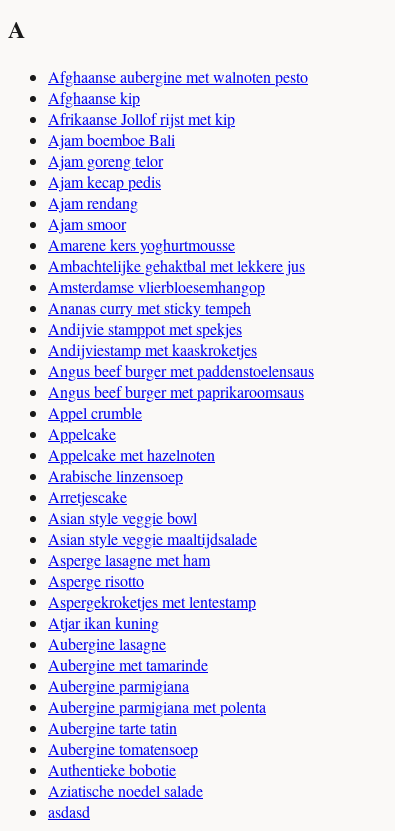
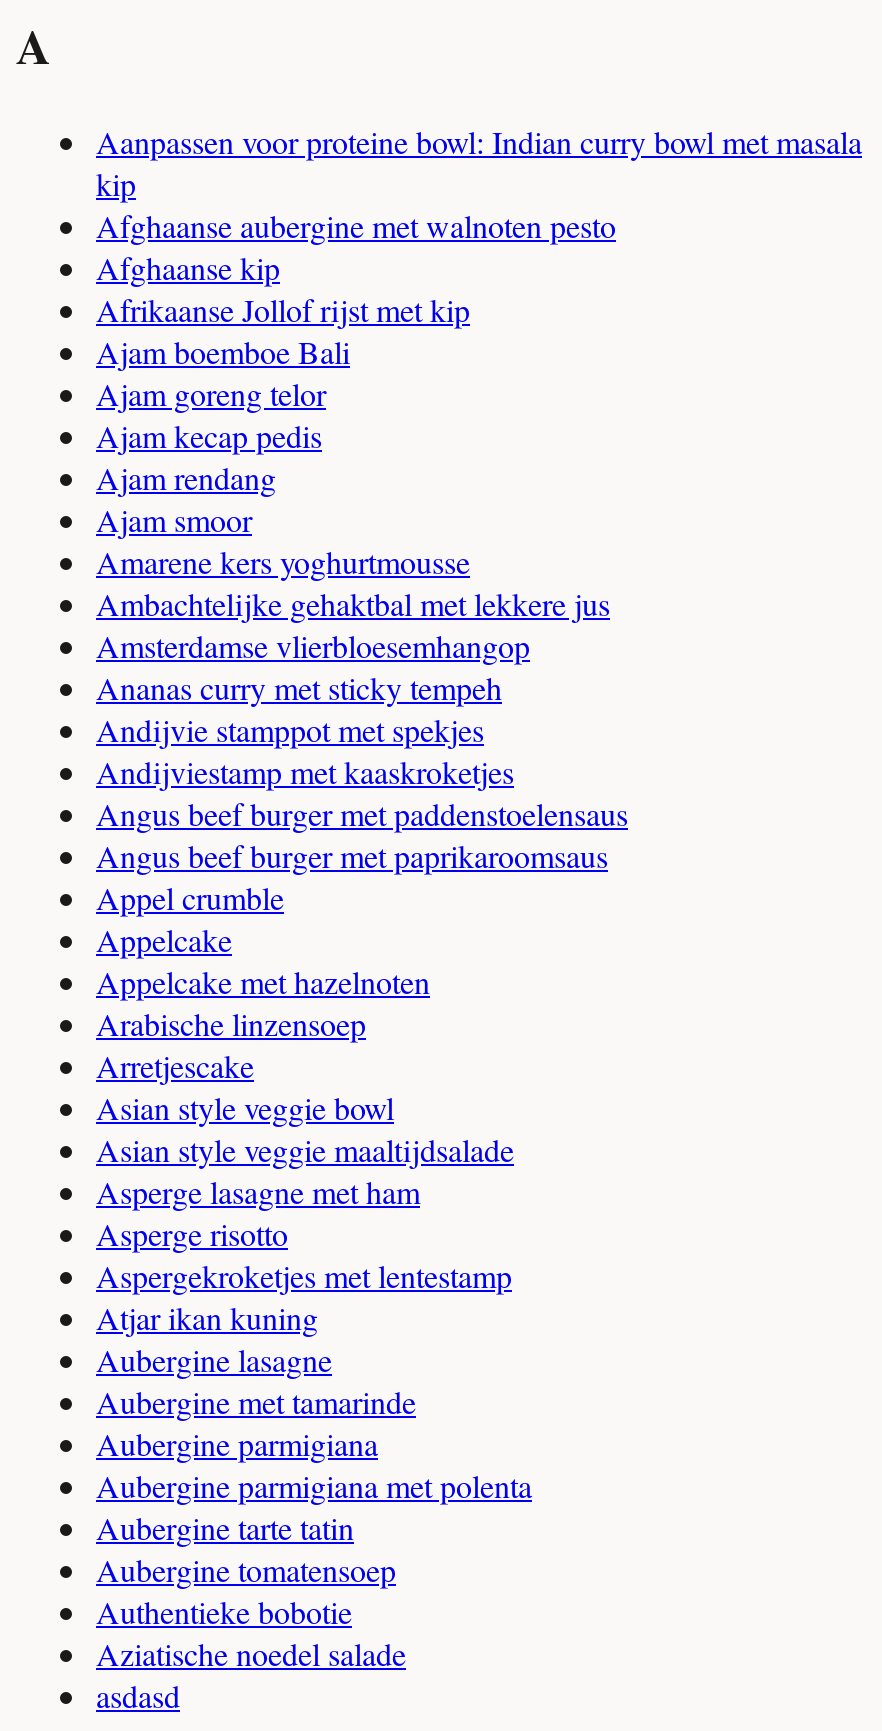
none -> [96,119,862,203] Aanpassen voor proteine bowl: Indian curry bowl met masala | kip

